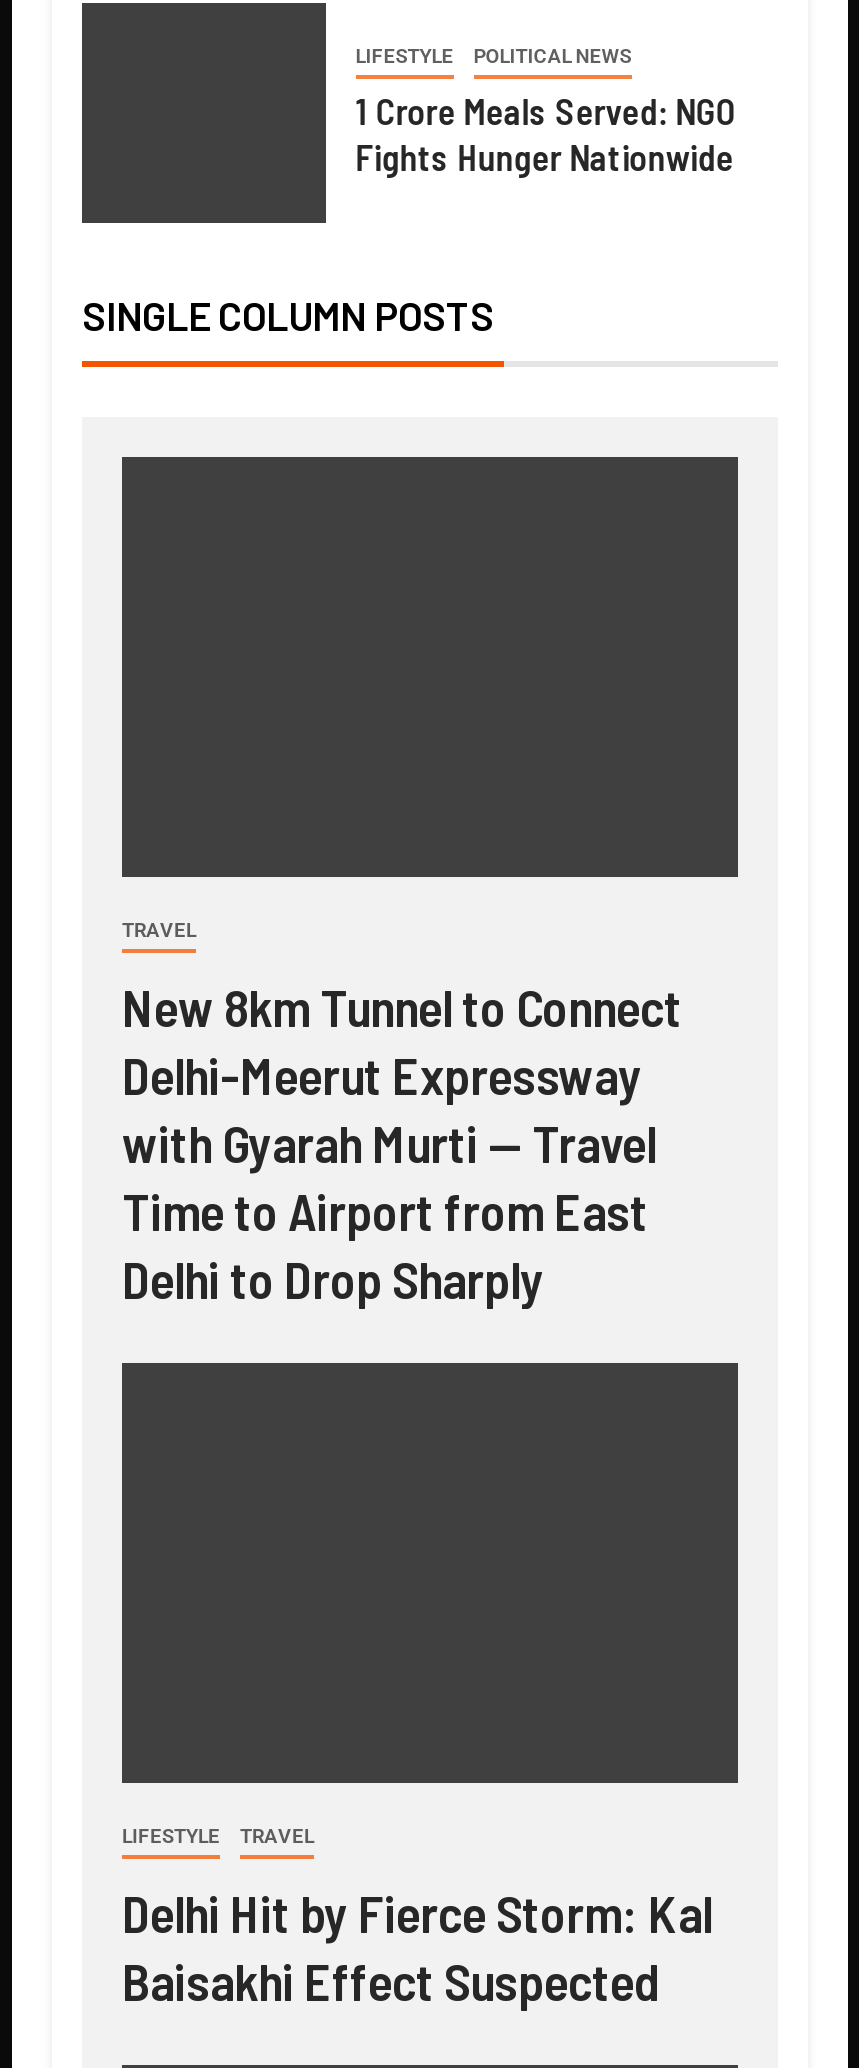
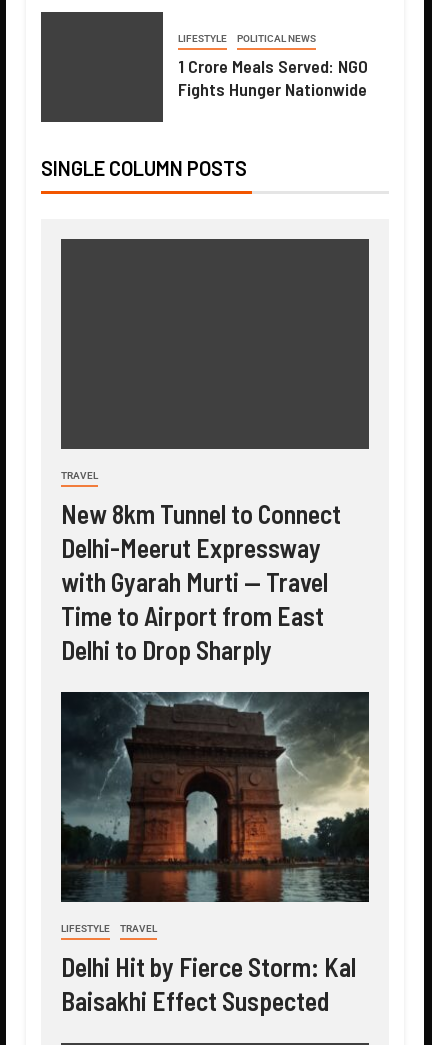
none -> [62,692,369,902] [image]

